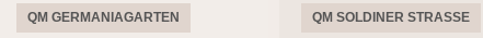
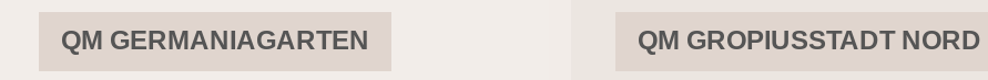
[312,10,461,25] QM SOLDINER STRASSE -> [638,26,981,57] QM GROPIUSSTADT NORD

